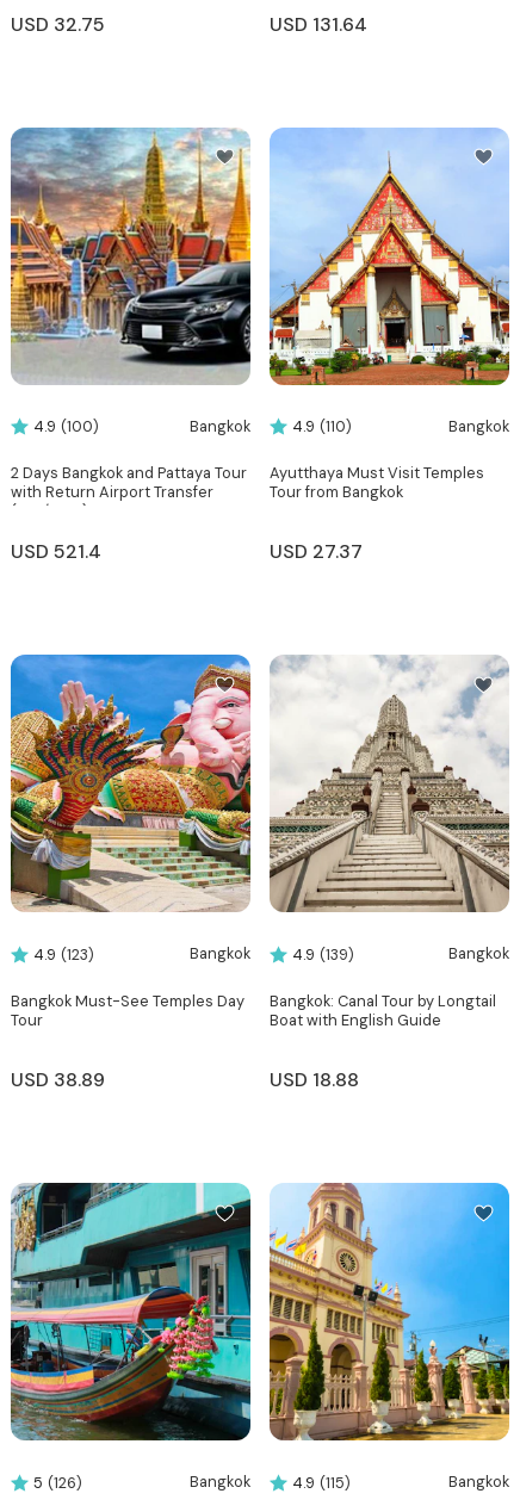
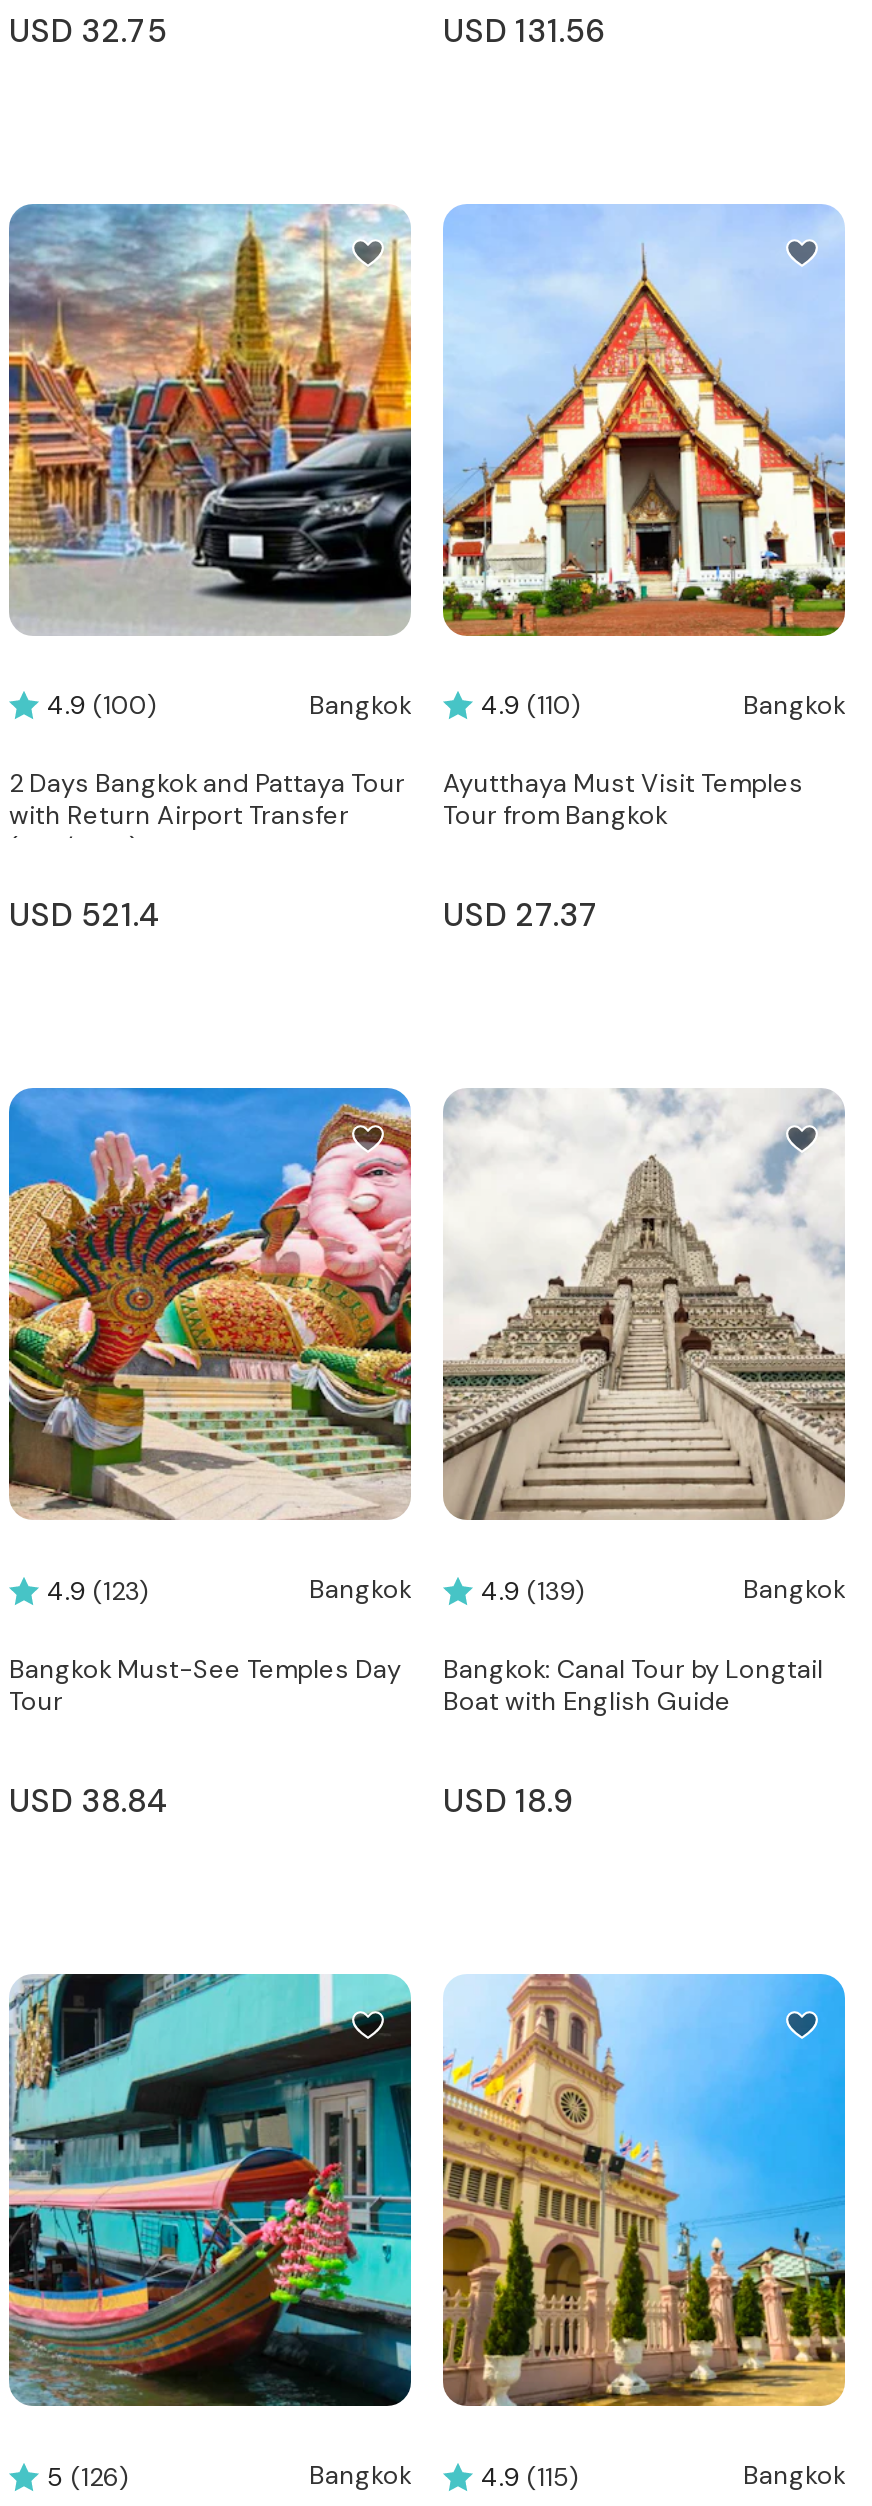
[270,12,367,37] USD 131.64 -> [443,9,605,51] USD 131.56
[11,1067,105,1092] USD 38.89 -> [9,1780,169,1822] USD 38.84
[270,1067,359,1092] USD 18.88 -> [443,1780,573,1822] USD 18.9

